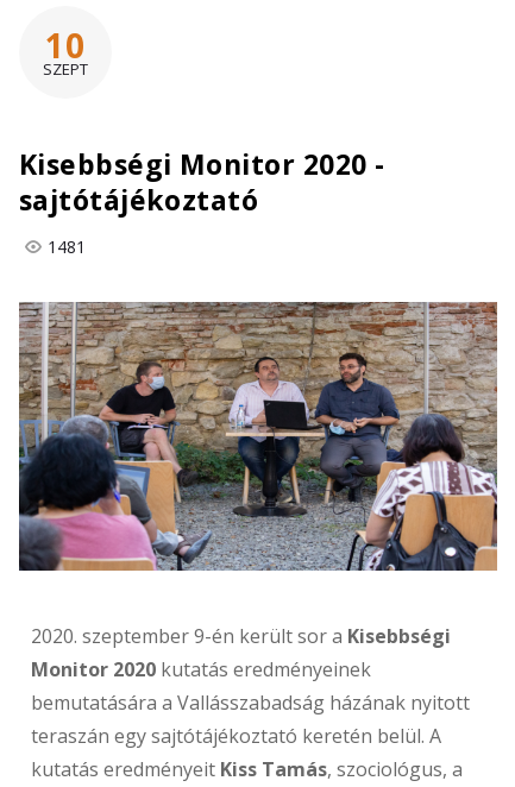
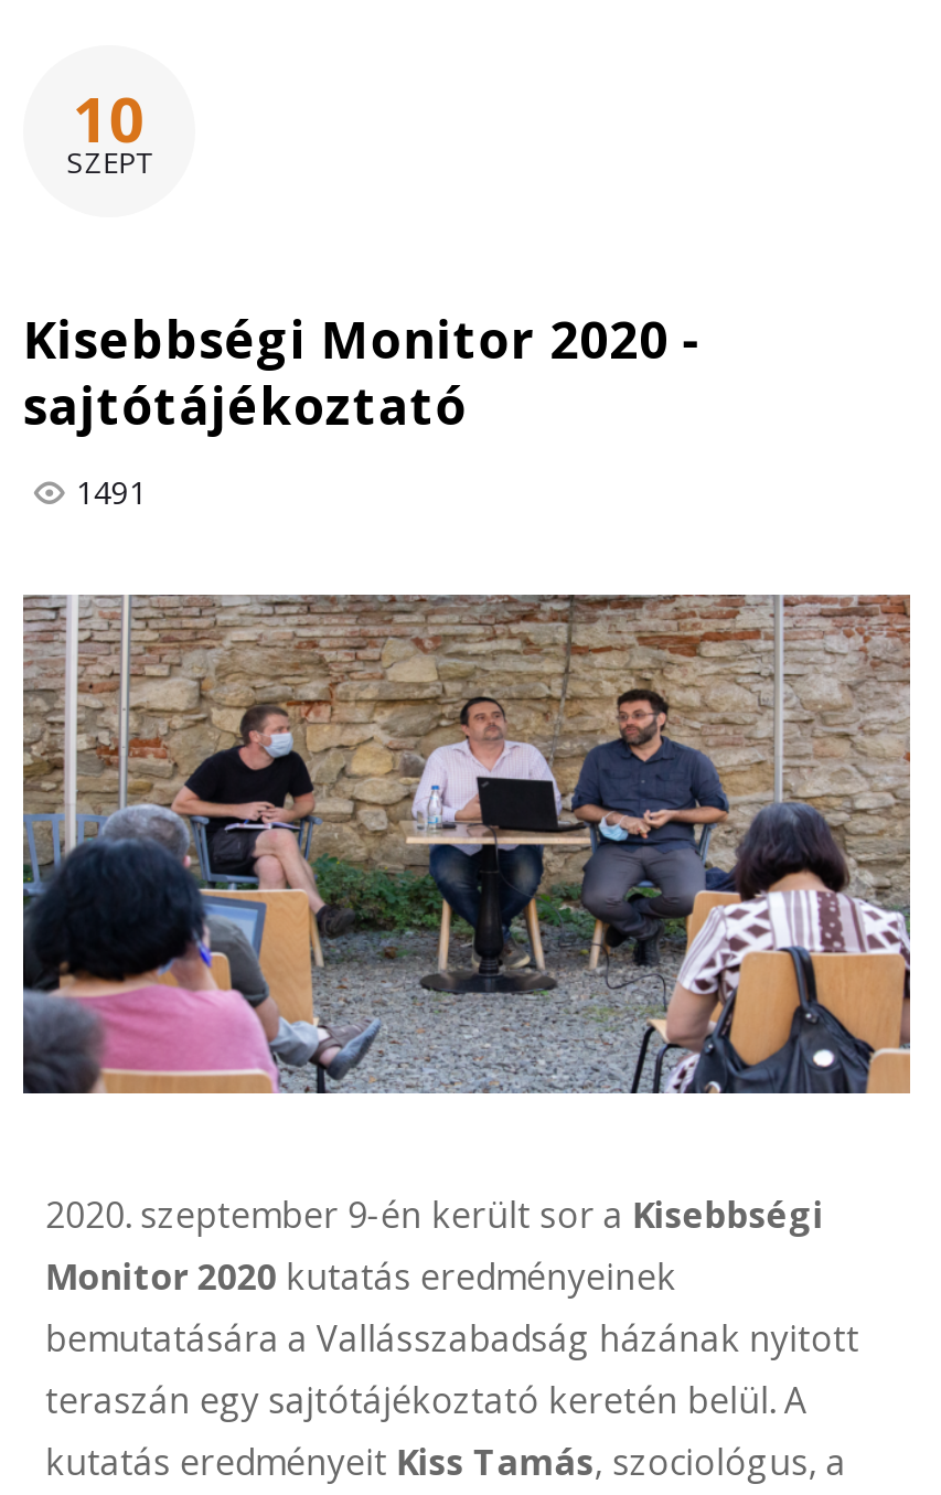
[47,236,85,258] 1481 -> [76,472,146,514] 1491

